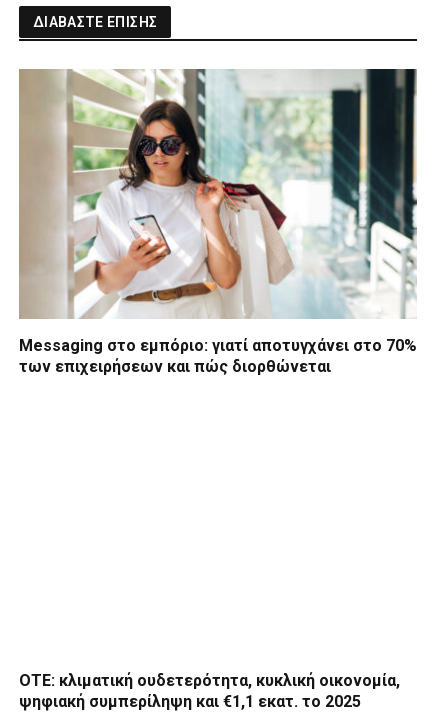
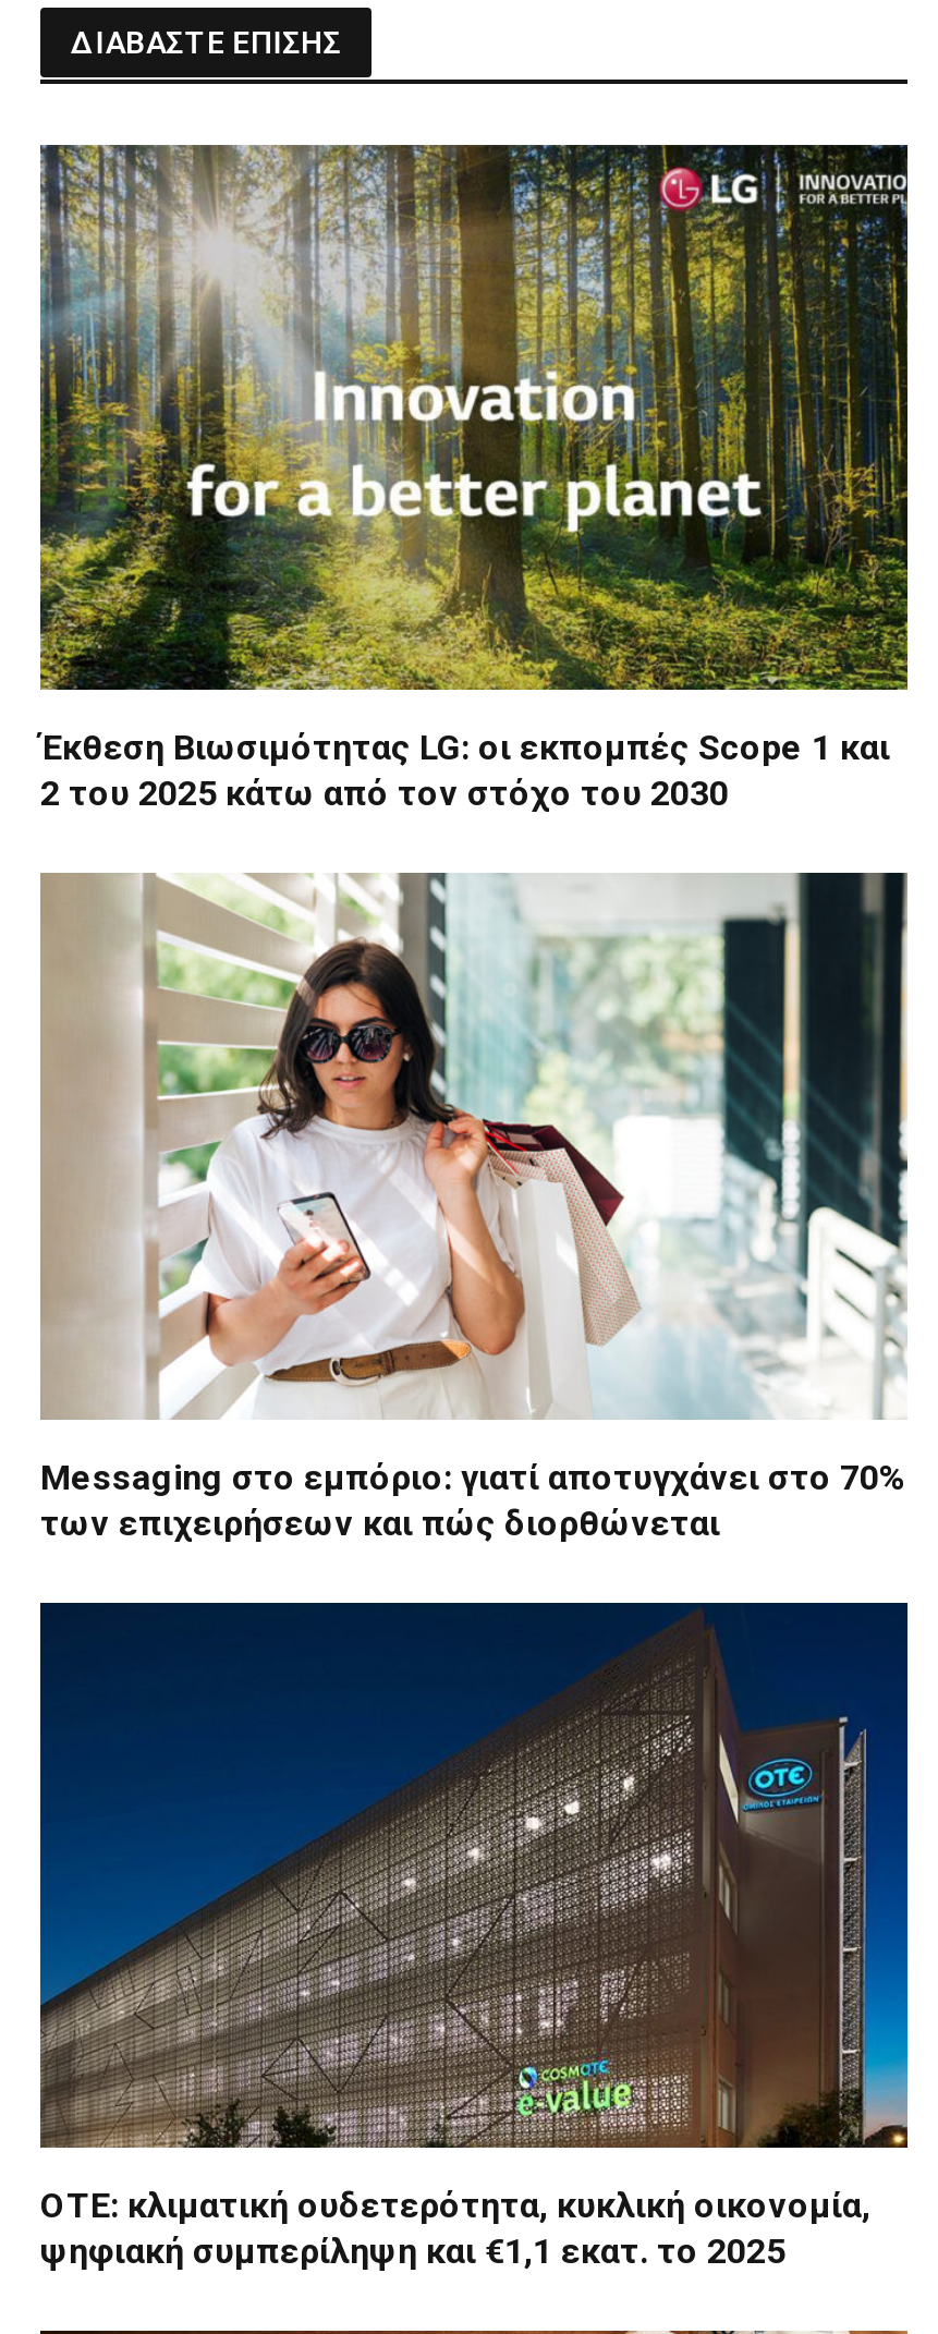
none -> [38,143,910,814] [image] | Έκθεση Βιωσιμότητας LG: οι εκπομπές Scope 1 και | 2 του 2025 κάτω από τον στόχο του 2030
none -> [38,1598,910,2150] [image]

